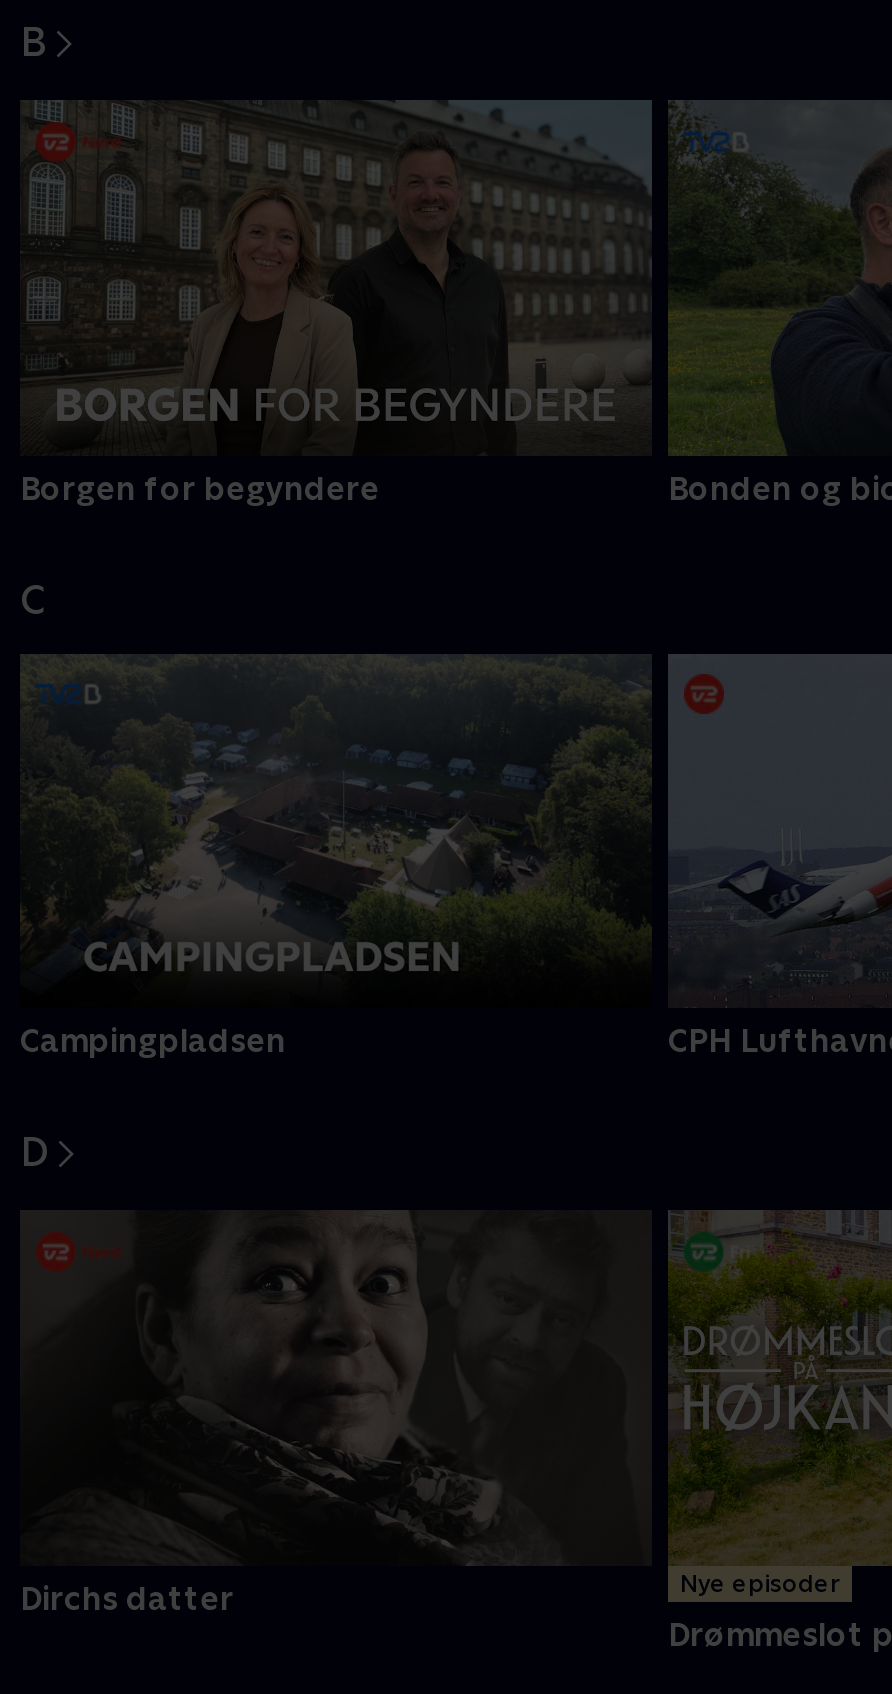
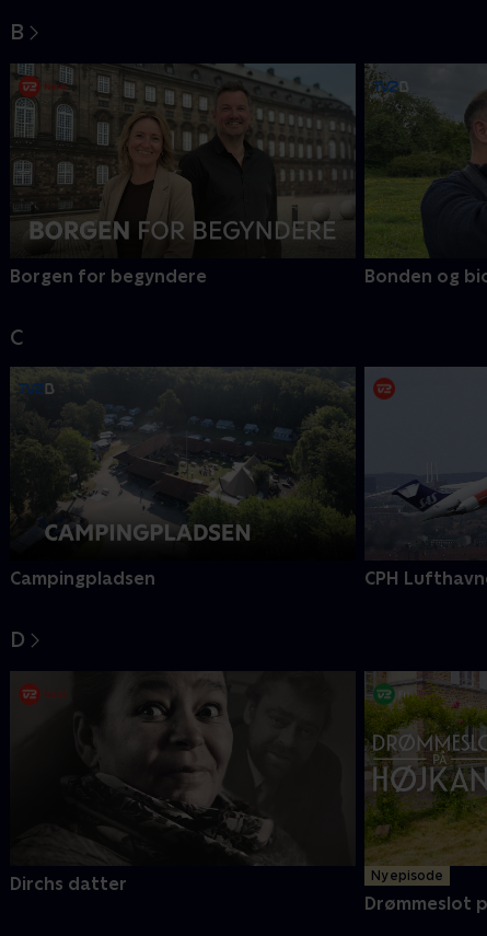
[680,1570,840,1598] Nye episoder -> [371,868,443,884] Ny episode

